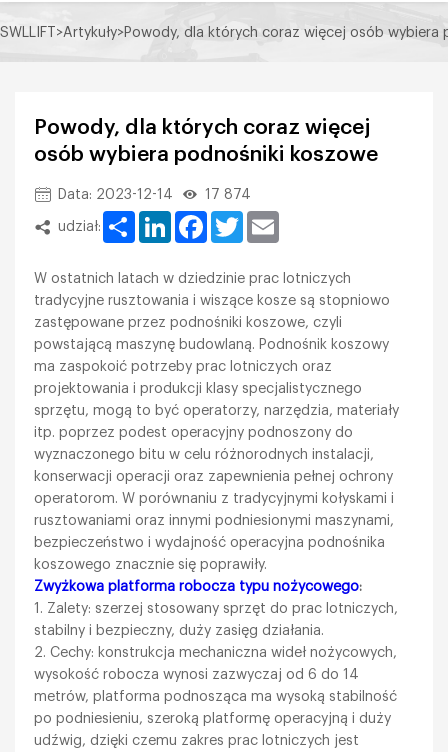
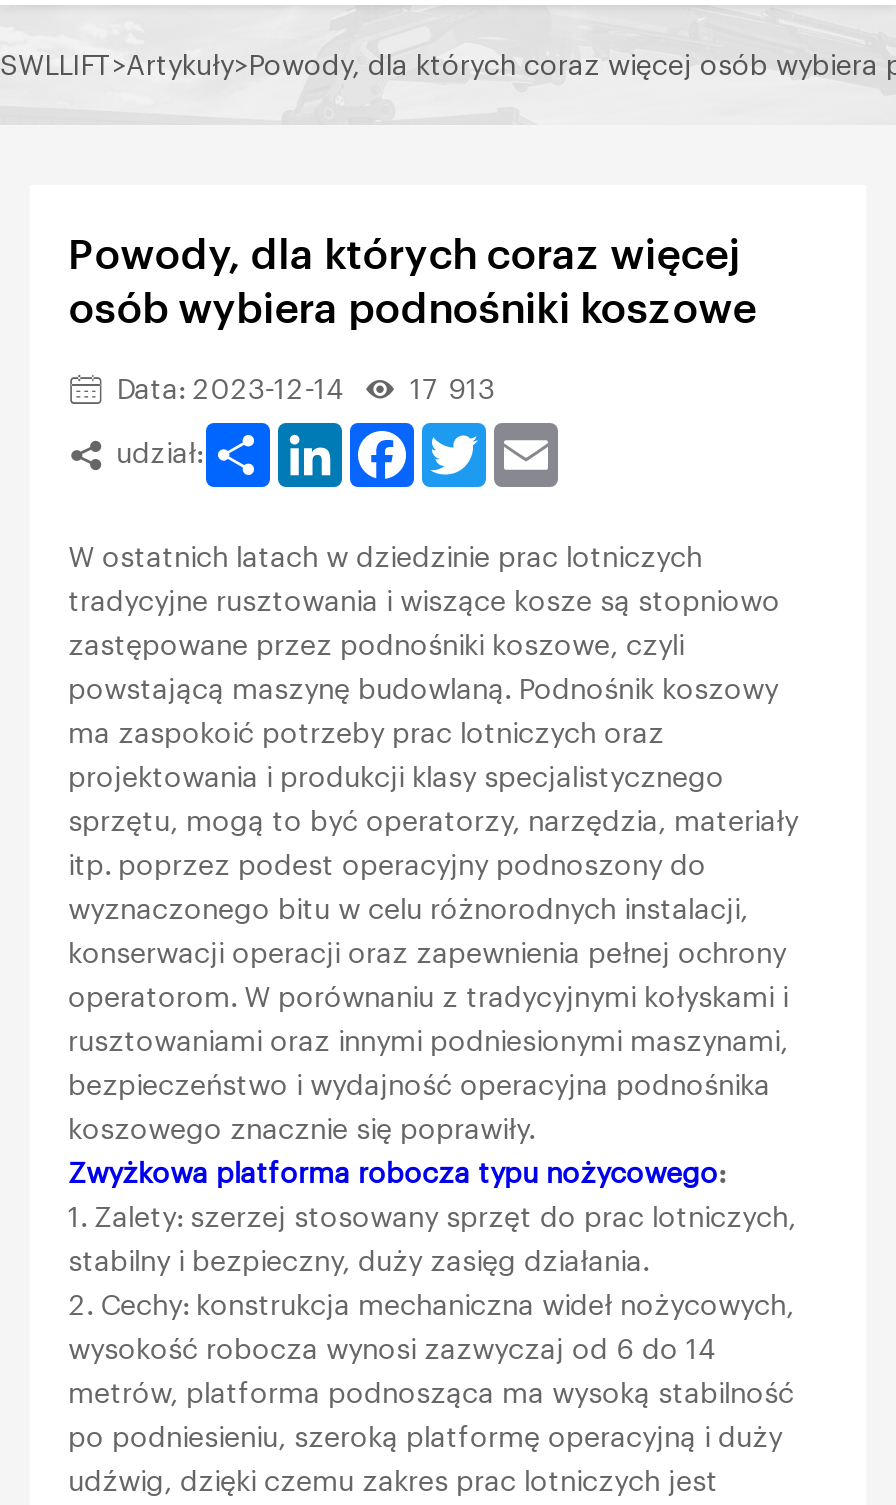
[205,188,251,202] 17 874 -> [410,376,494,404] 17 913

